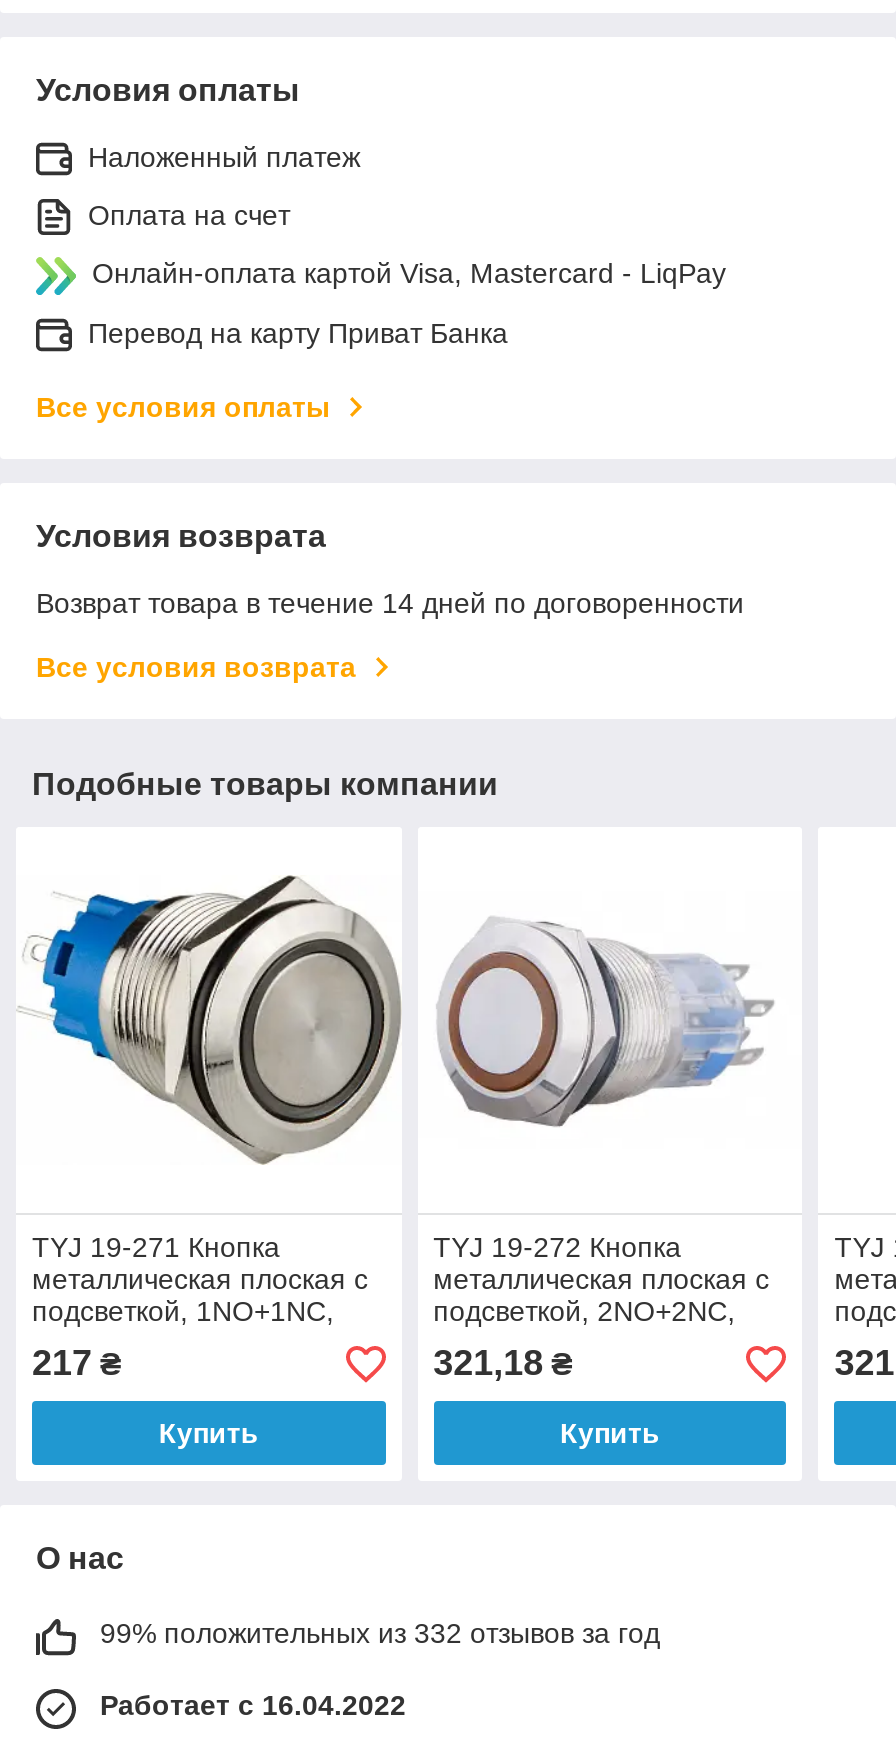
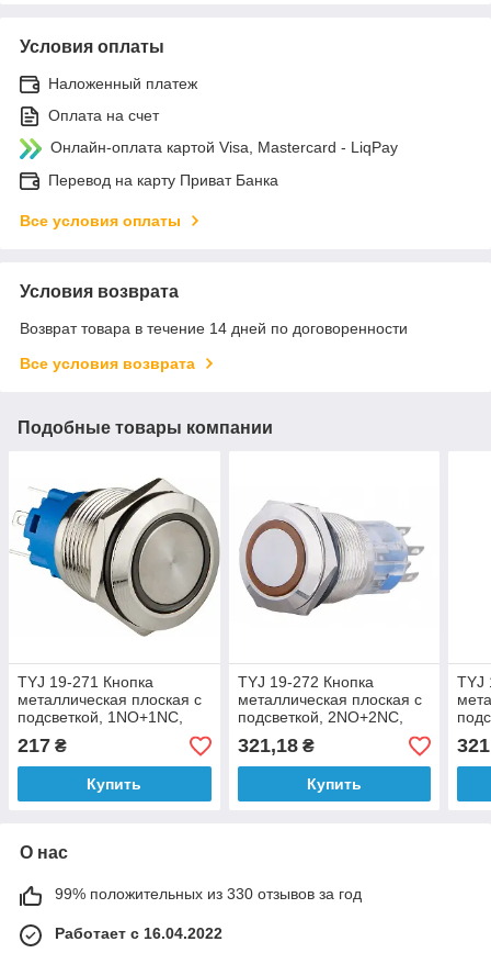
[100,1617,660,1649] 99% положительных из 332 отзывов за год -> [55,885,362,903] 99% положительных из 330 отзывов за год

